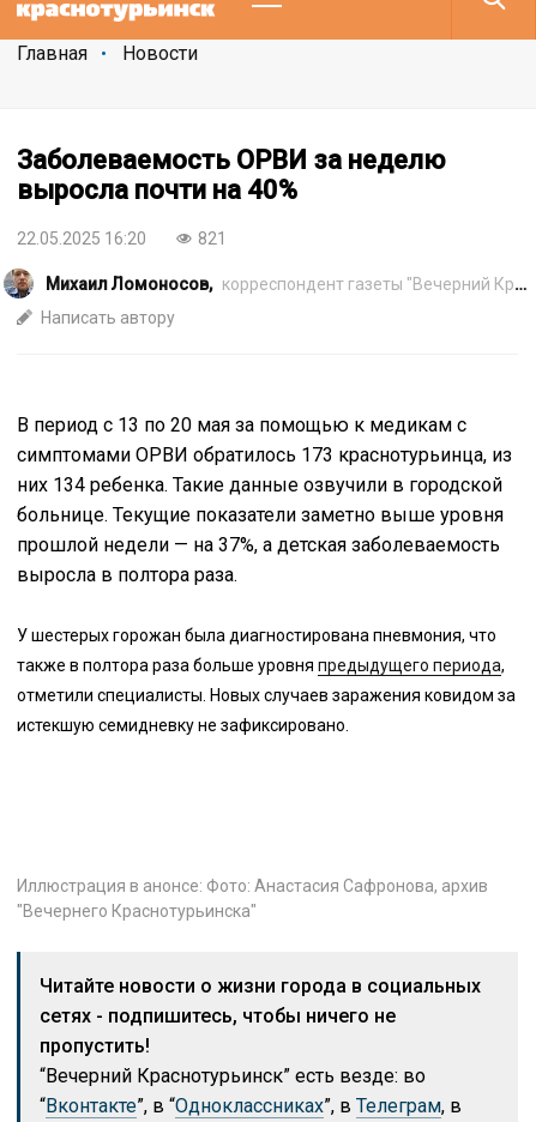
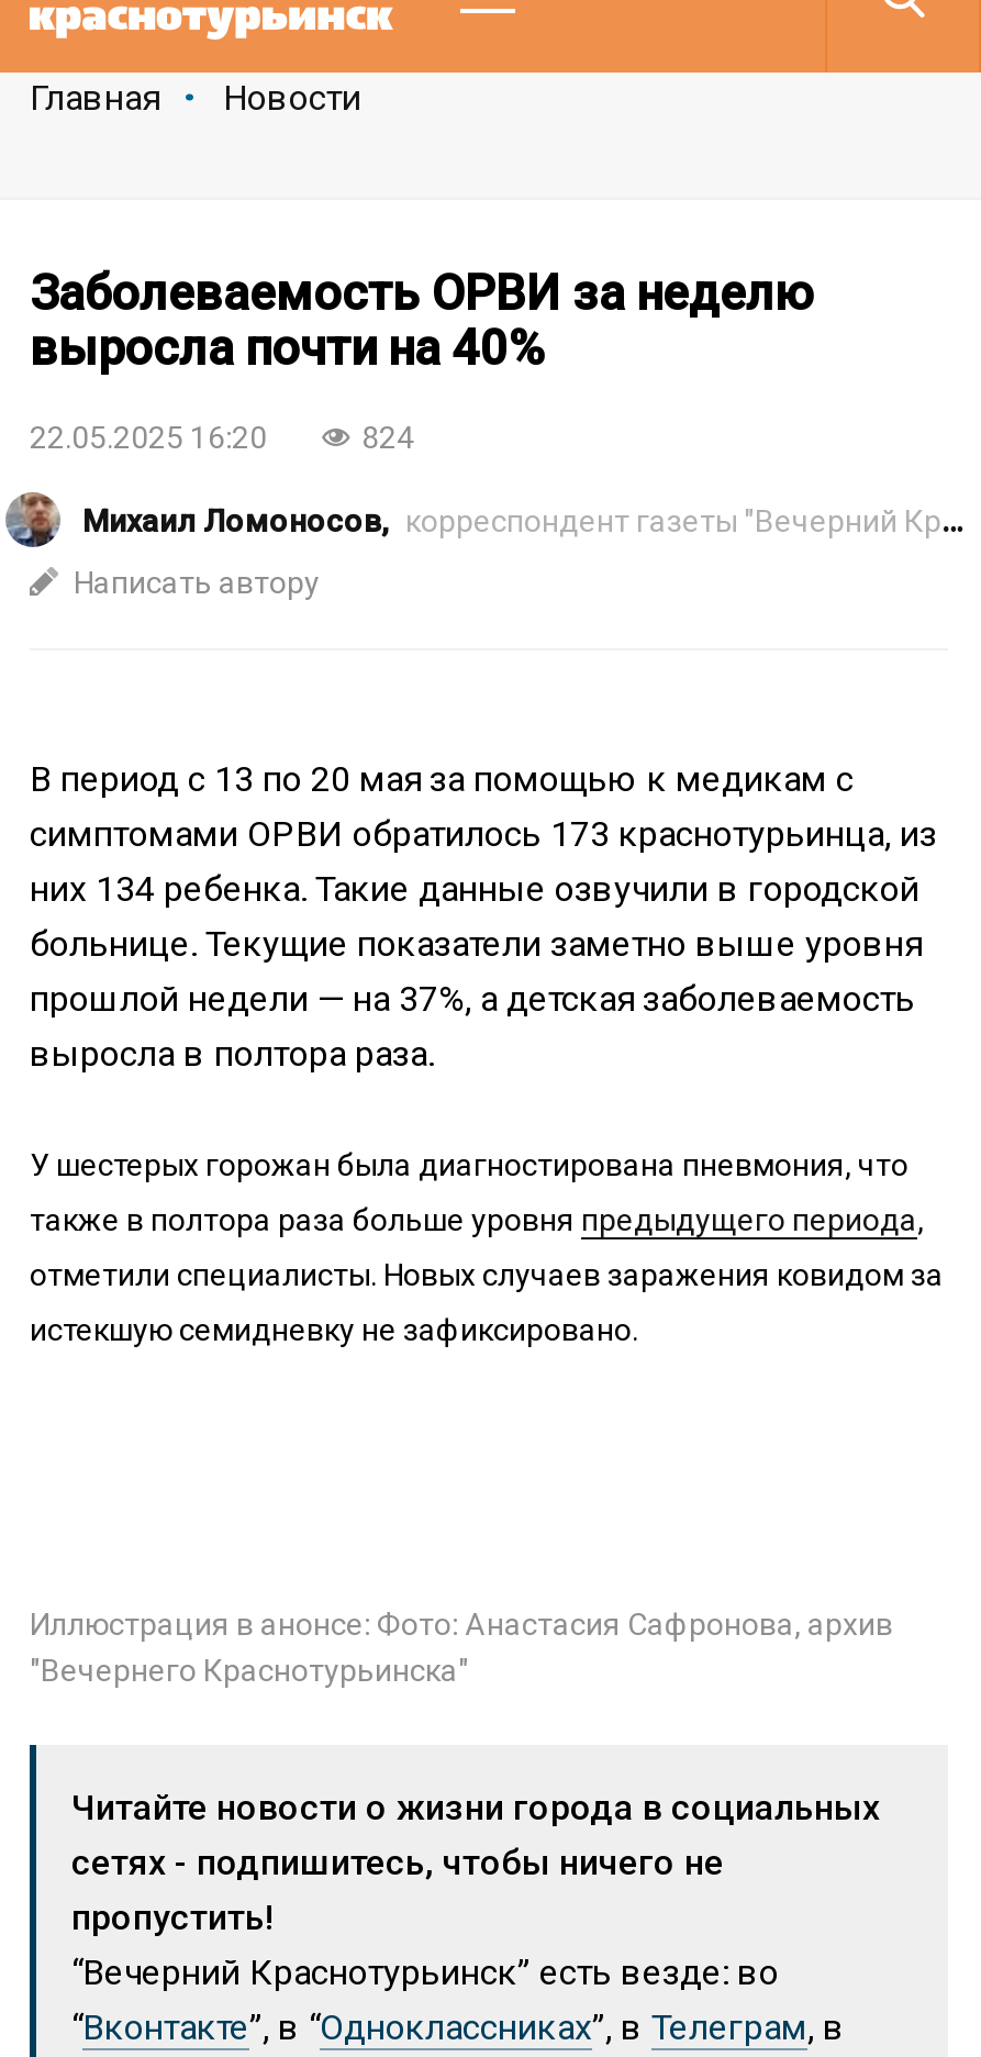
[198,229,227,248] 821 -> [361,420,414,455] 824

